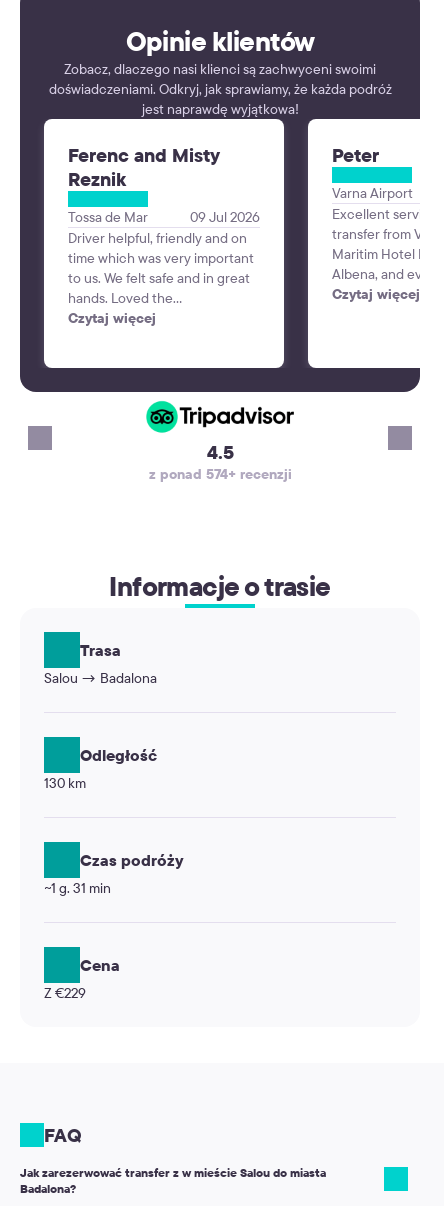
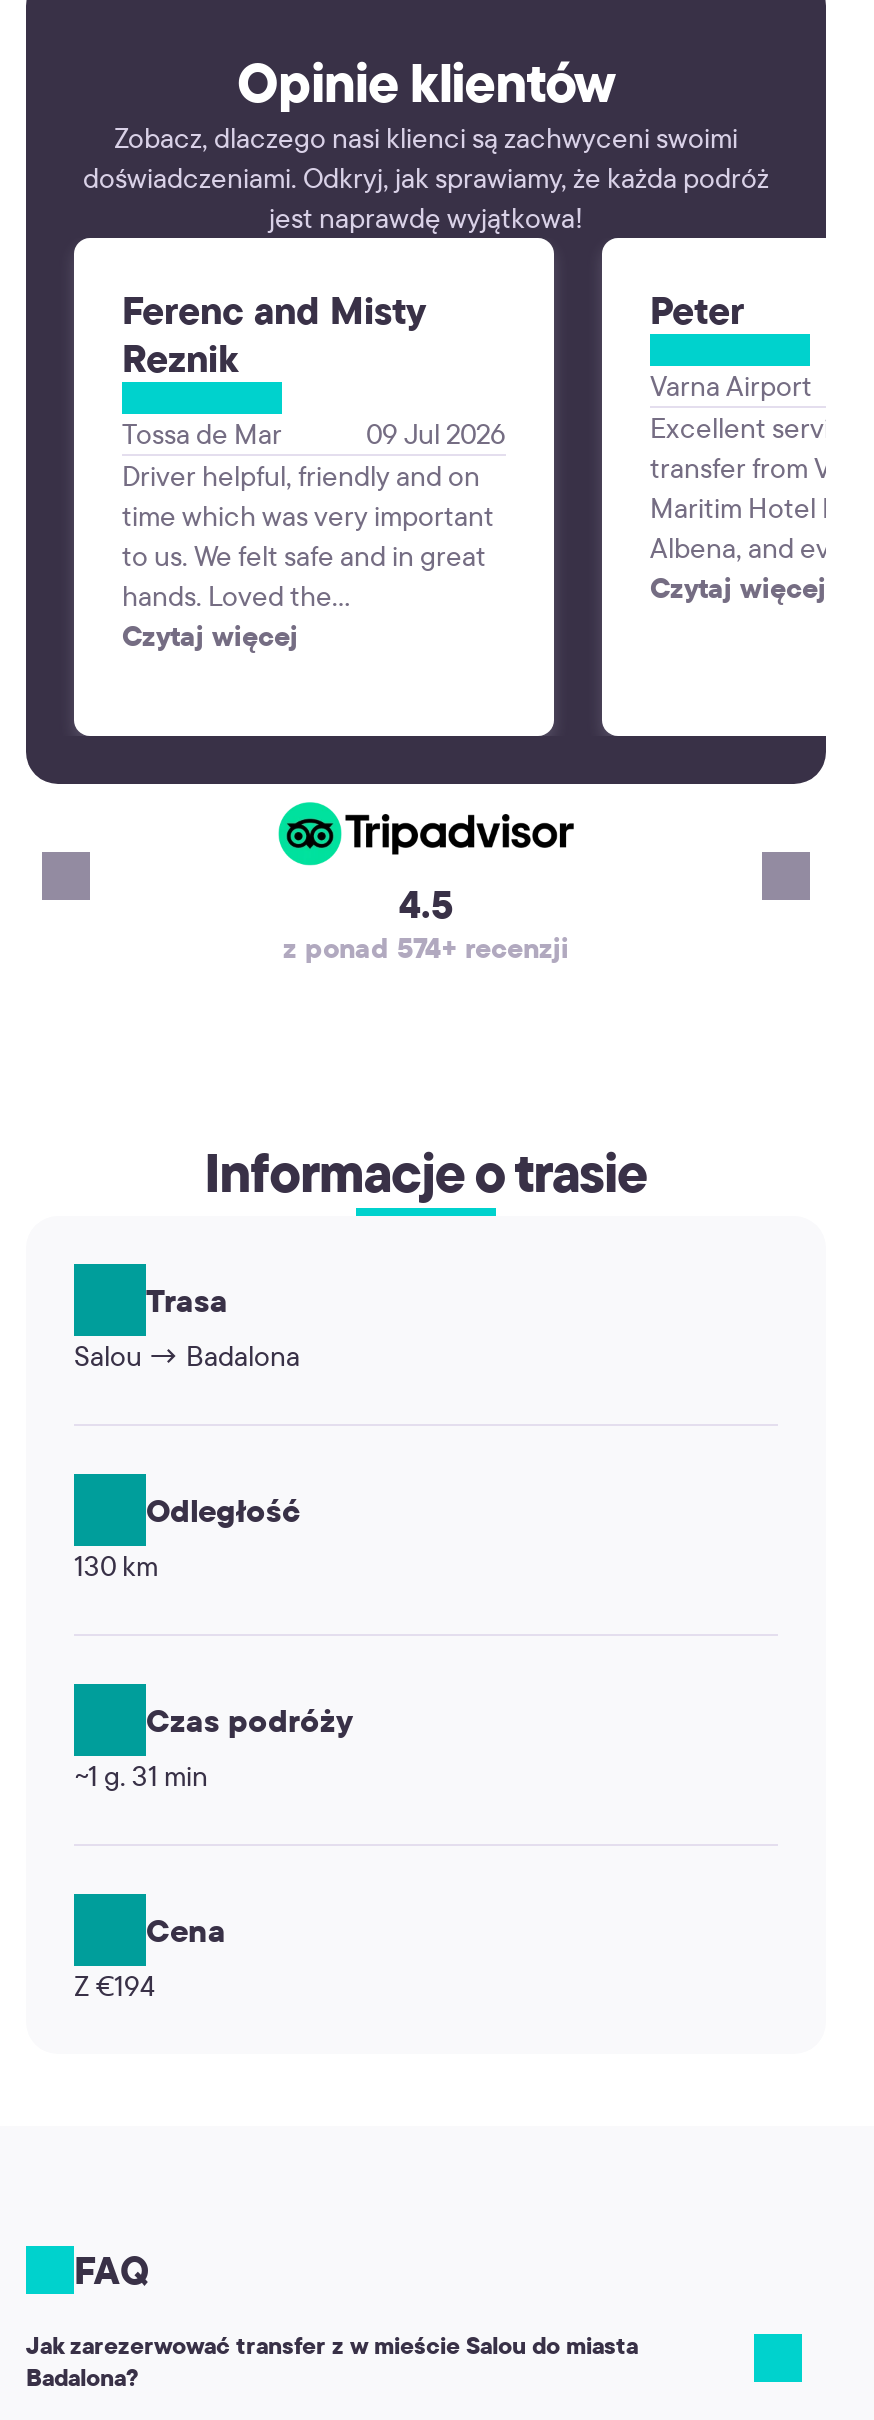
[44,984,86,1002] Z €229 -> [74,1968,156,2004] Z €194

